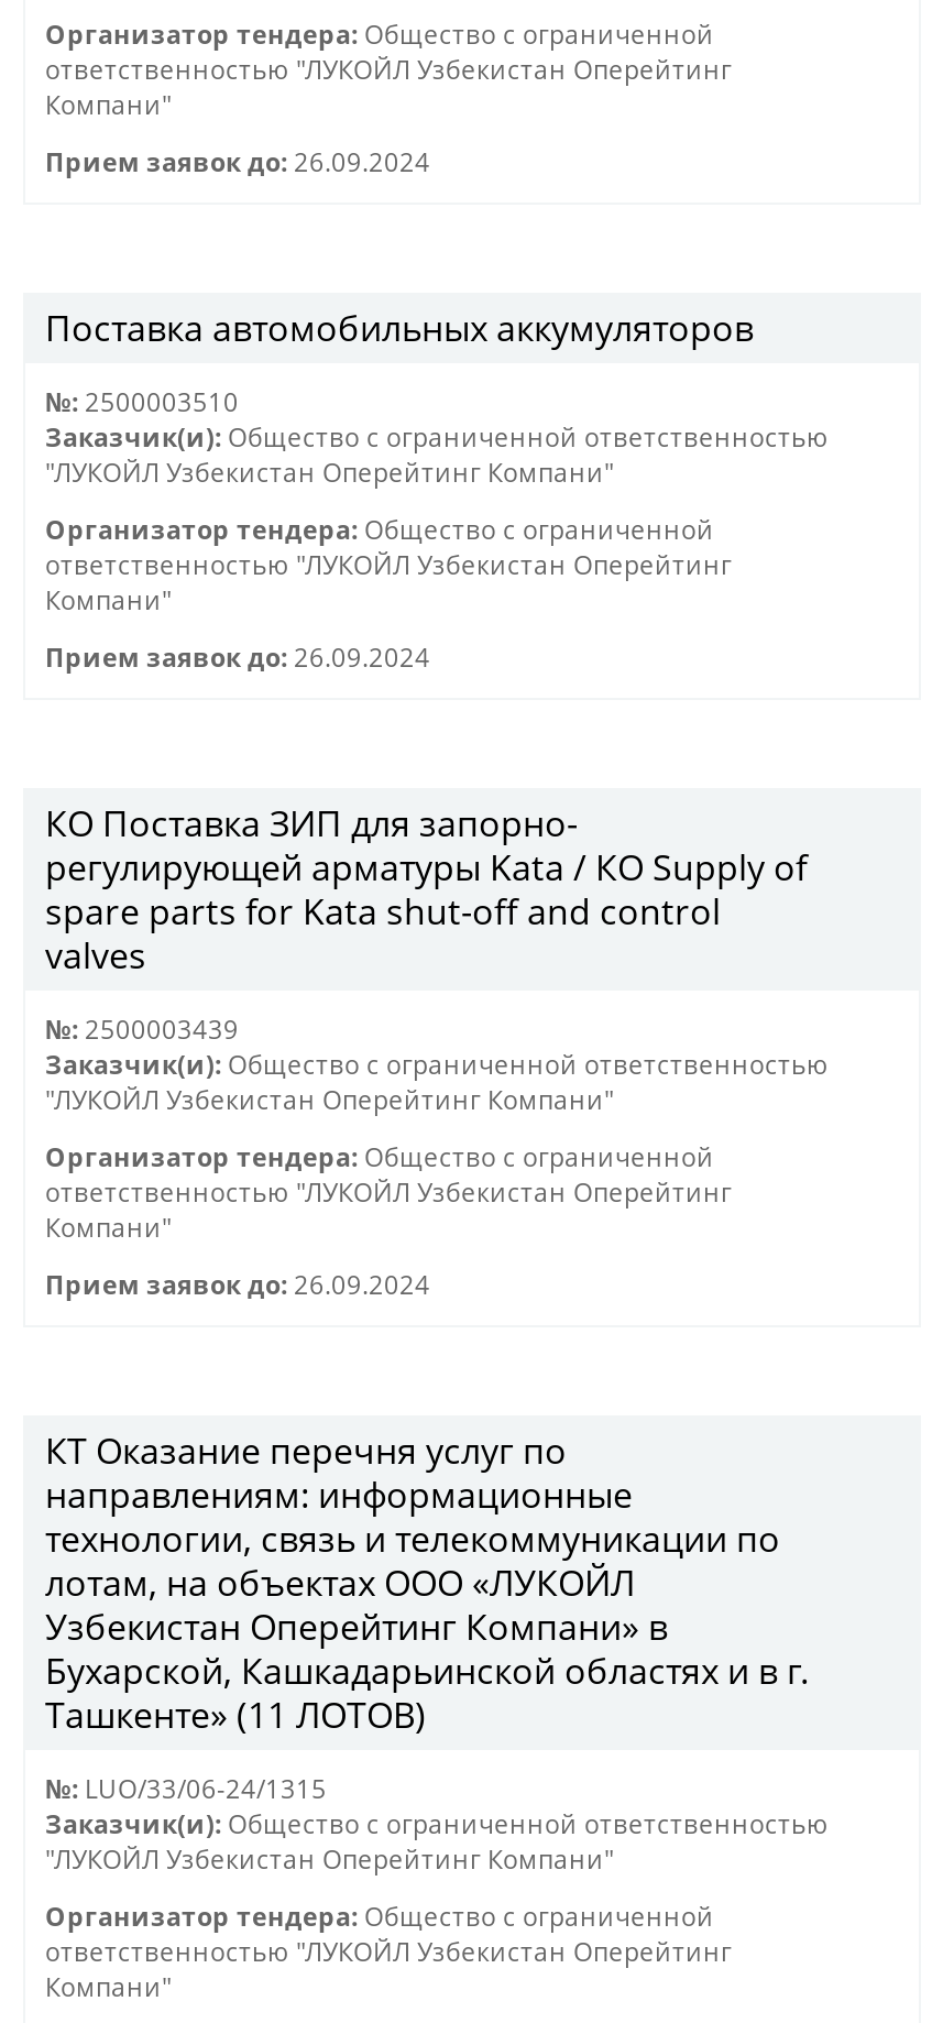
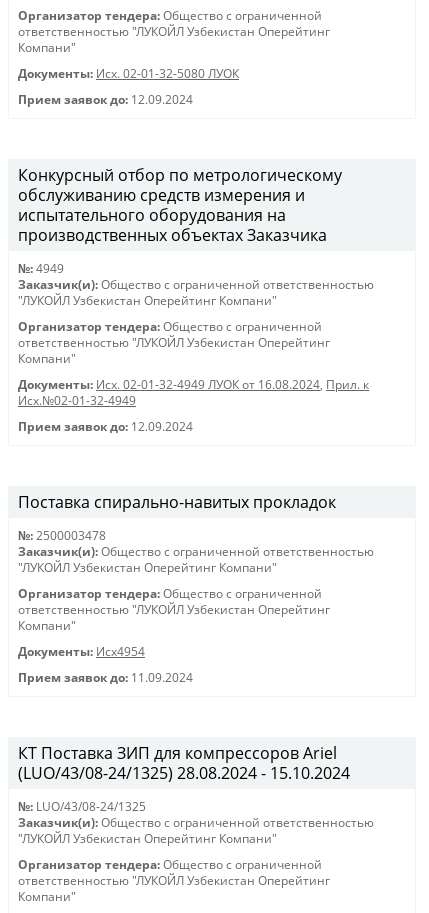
[45,145,430,178] Прием заявок до: 26.09.2024 -> [18,66,239,107] Документы: Исх. 02-01-32-5080 ЛУОК | Прием заявок до: 12.09.2024
[45,304,754,418] Поставка автомобильных аккумуляторов | №: 2500003510 -> [18,164,342,276] Конкурсный отбор по метрологическому | обслуживанию средств измерения и | испытательного оборудования на | производственных объектах Заказчика | №: 4949
moved [45,420,829,616] -> [18,277,374,366]: Заказчик(и): Общество с ограниченной ответственностью | "ЛУКОЙЛ Узбекистан Оперейтинг Компани" | Организатор тендера: Общество с ограниченной | ответственностью "ЛУКОЙЛ Узбекистан Оперейтинг | Компани"
[45,641,430,674] Прием заявок до: 26.09.2024 -> [18,377,369,434] Документы: Исх. 02-01-32-4949 ЛУОК от 16.08.2024, Прил. к | Исх.№02-01-32-4949 | Прием заявок до: 12.09.2024
[45,799,807,1046] КО Поставка ЗИП для запорно- | регулирующей арматуры Kata / КО Supply of | spare parts for Kata shut-off and control | valves | №: 2500003439 -> [18,491,336,543] Поставка спирально-навитых прокладок | №: 2500003478
moved [45,1048,829,1244] -> [18,544,374,633]: Заказчик(и): Общество с ограниченной ответственностью | "ЛУКОЙЛ Узбекистан Оперейтинг Компани" | Организатор тендера: Общество с ограниченной | ответственностью "ЛУКОЙЛ Узбекистан Оперейтинг | Компани"
[45,1268,430,1301] Прием заявок до: 26.09.2024 -> [18,644,193,685] Документы: Исх4954 | Прием заявок до: 11.09.2024
[45,1426,809,1805] КТ Оказание перечня услуг по | направлениям: информационные | технологии, связь и телекоммуникации по | лотам, на объектах ООО «ЛУКОЙЛ | Узбекистан Оперейтинг Компани» в | Бухарской, Кашкадарьинской областях и в г. | Ташкенте» (11 ЛОТОВ) | №: LUO/33/06-24/1315 -> [18,742,350,814] КТ Поставка ЗИП для компрессоров Ariel | (LUO/43/08-24/1325) 28.08.2024 - 15.10.2024 | №: LUO/43/08-24/1325

